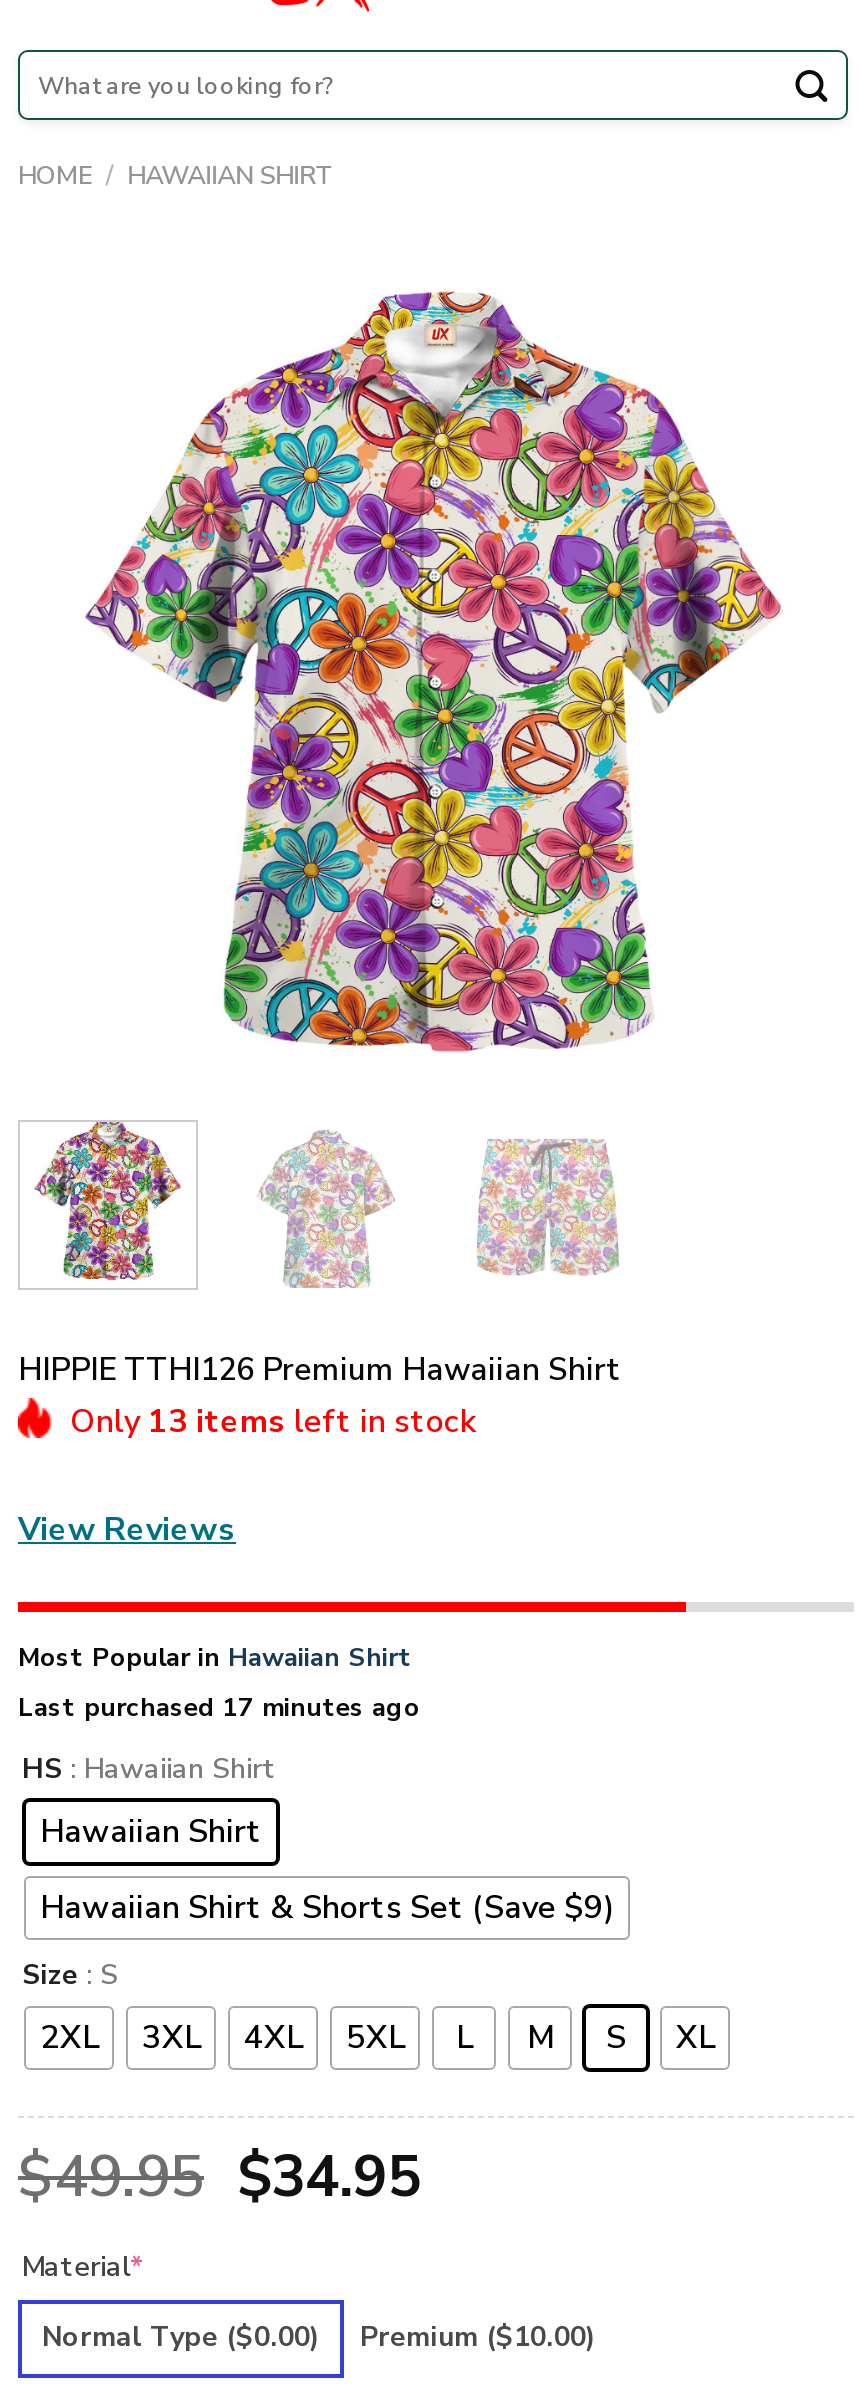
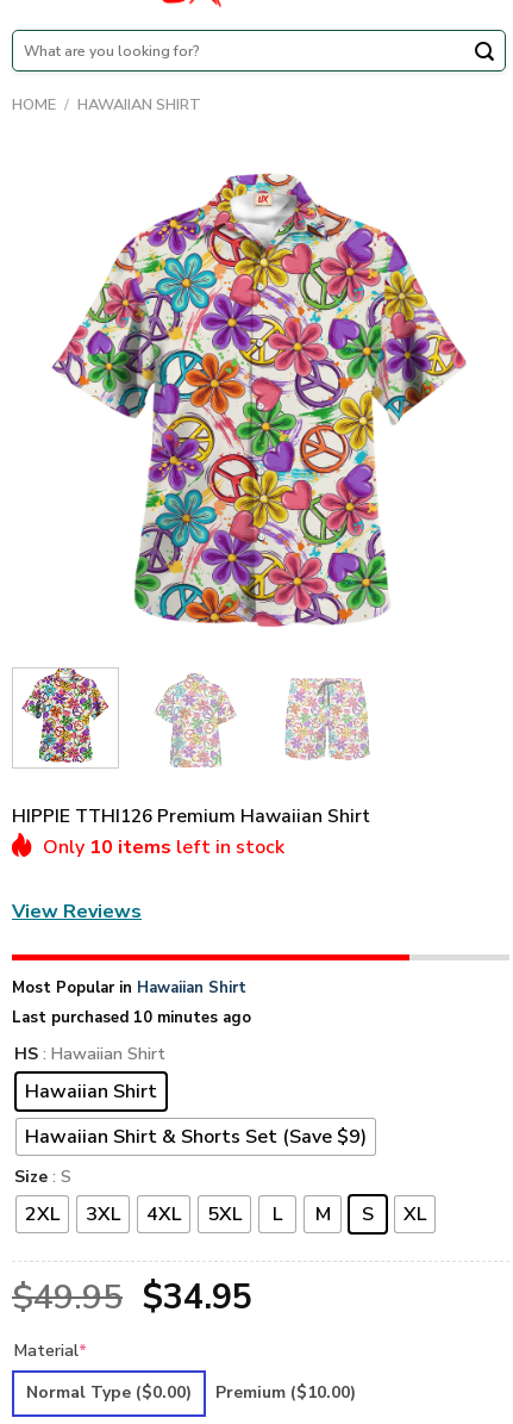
[70,1399,476,1443] Only 13 items left in stock -> [43,834,284,860] Only 10 items left in stock
[18,1689,420,1725] Last purchased 17 minutes ago -> [12,1007,251,1028] Last purchased 10 minutes ago

